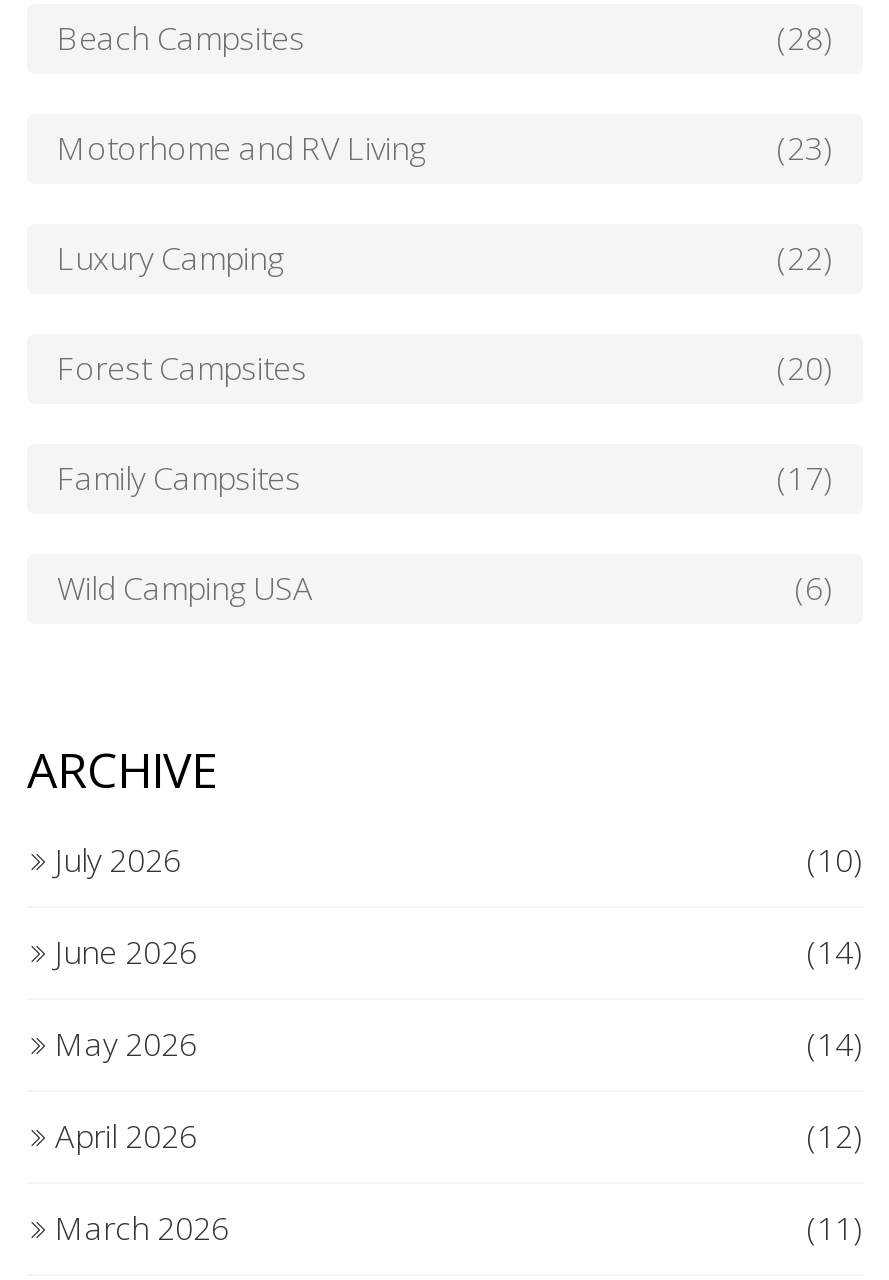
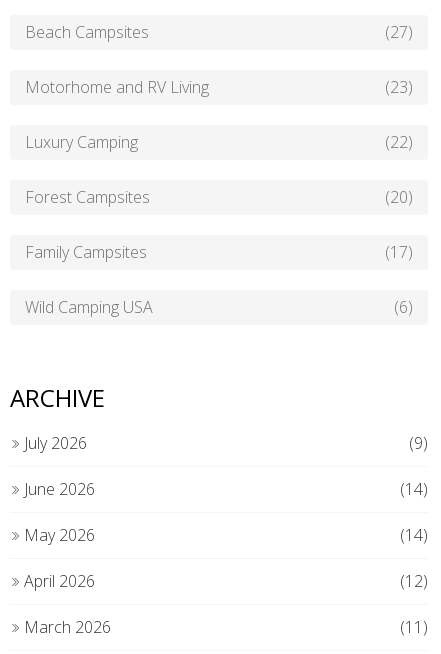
[777,16,833,60] (28) -> [385,21,413,43] (27)
[807,838,863,882] (10) -> [409,432,428,454] (9)

